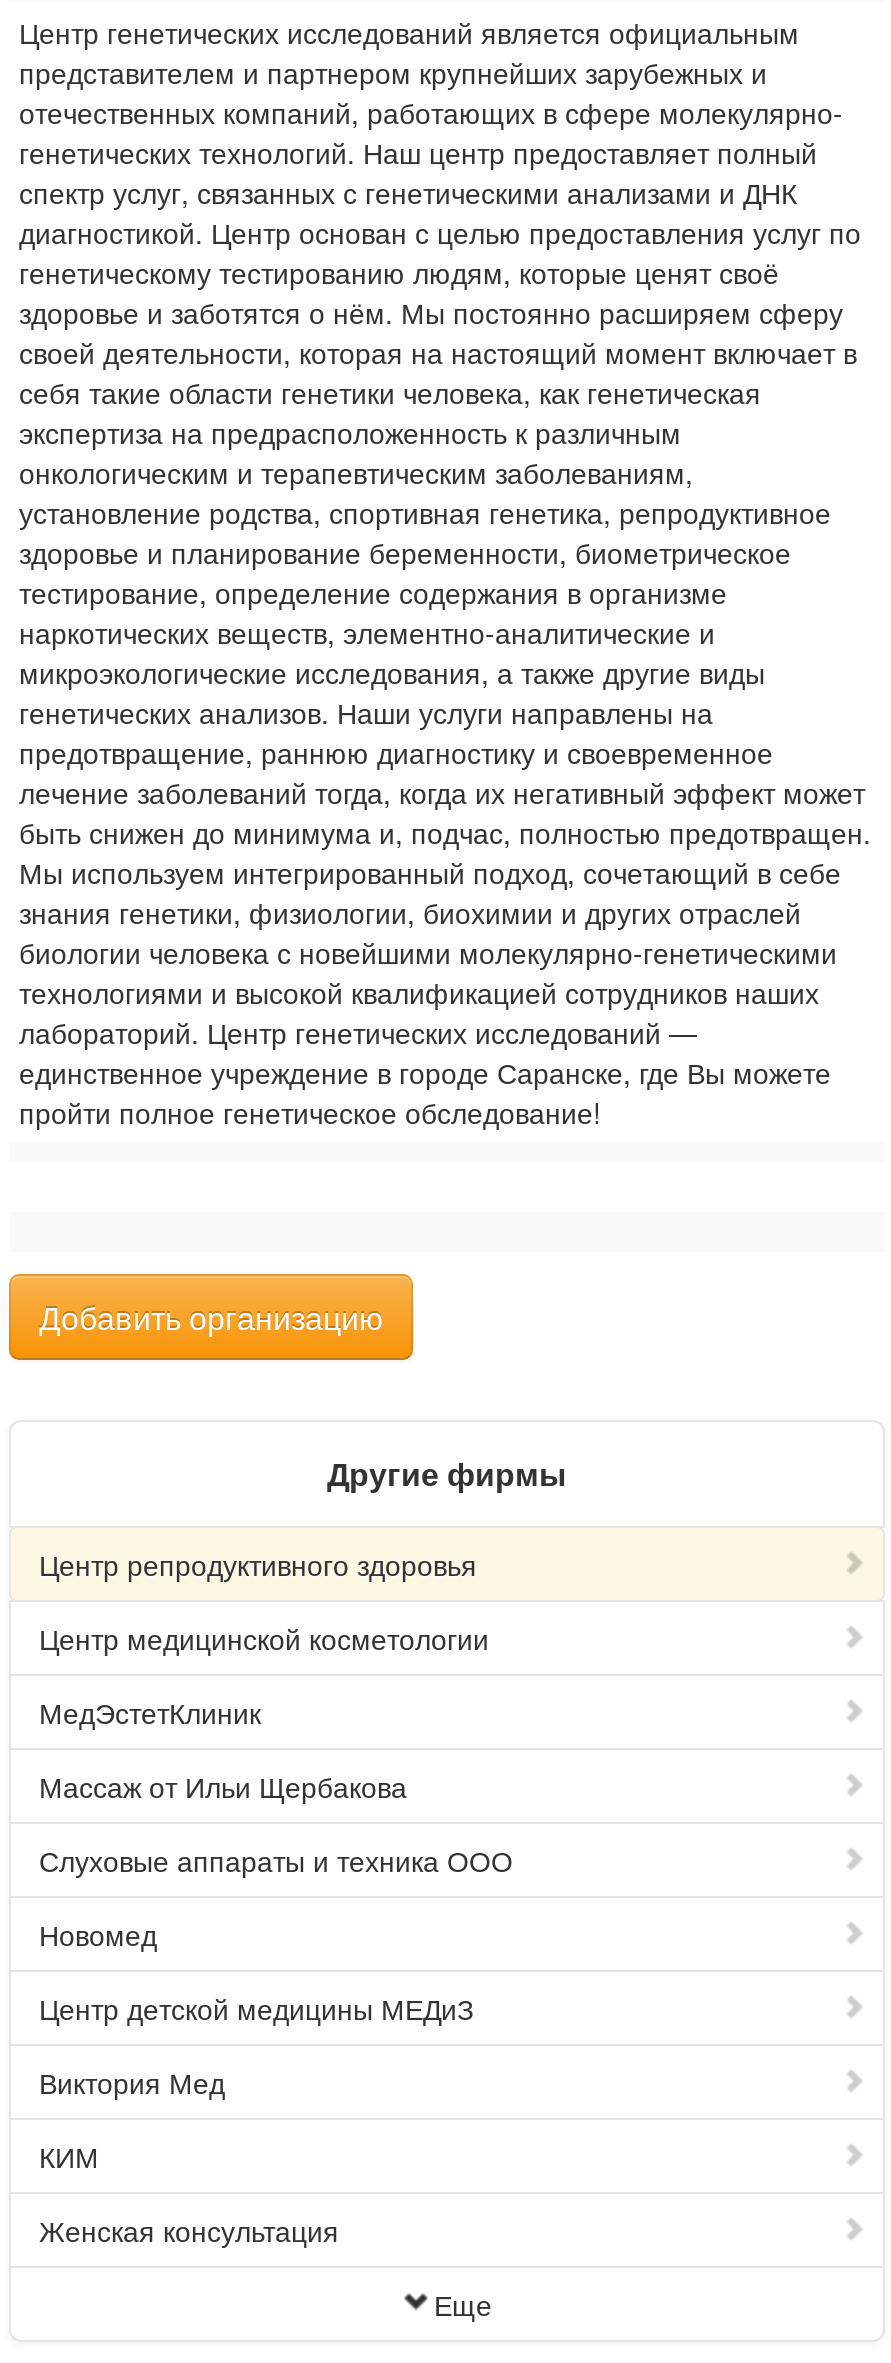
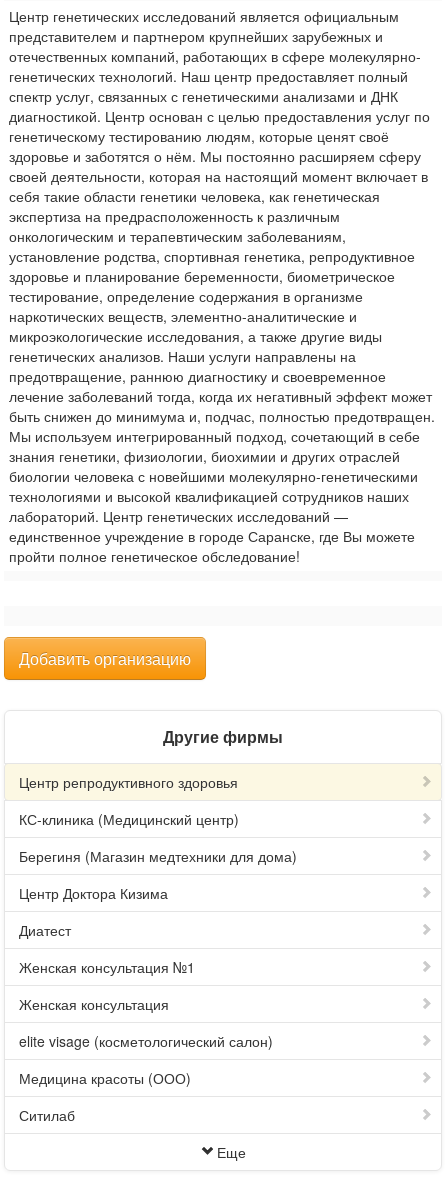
[39,1618,513,2176] Центр медицинской косметологии | МедЭстетКлиник | Массаж от Ильи Щербакова | Слуховые аппараты и техника ООО | Новомед | Центр детской медицины МЕДиЗ | Виктория Мед | КИМ -> [19,809,297,977] КС-клиника (Медицинский центр) | Берегиня (Магазин медтехники для дома) | Центр Доктора Кизима | Диатест | Женская консультация №1
moved [39,2210,339,2250] -> [19,994,169,1014]: Женская консультация
none -> [19,1031,273,1125] elite visage (косметологический салон) | Медицина красоты (ООО) | Ситилаб

